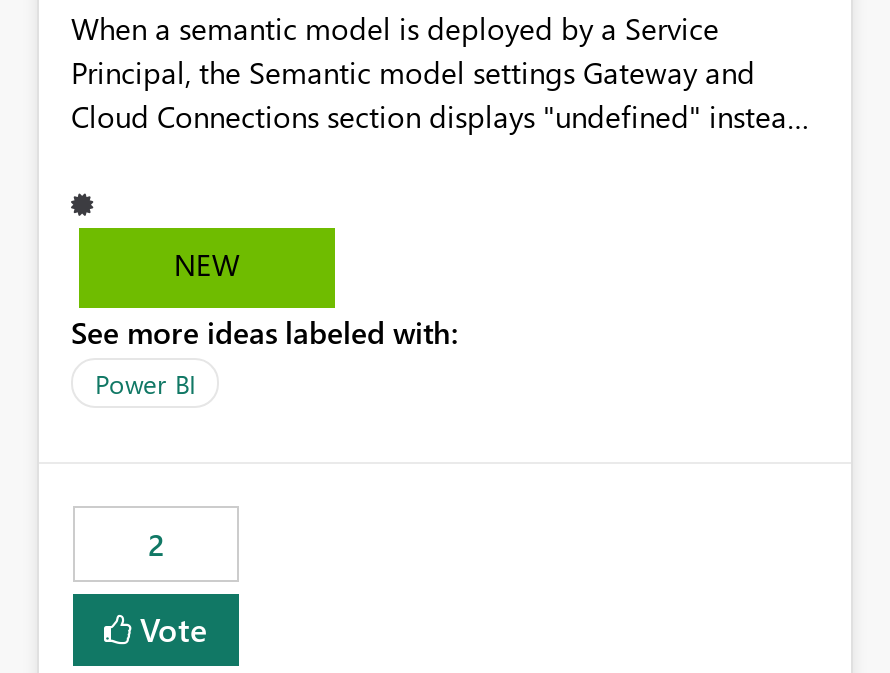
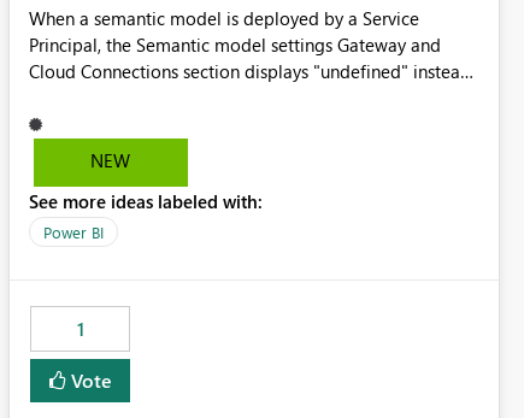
[148,525,164,565] 2 -> [76,317,84,341] 1

